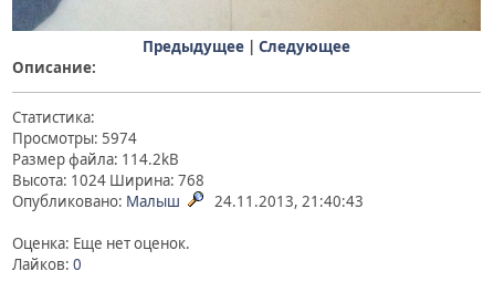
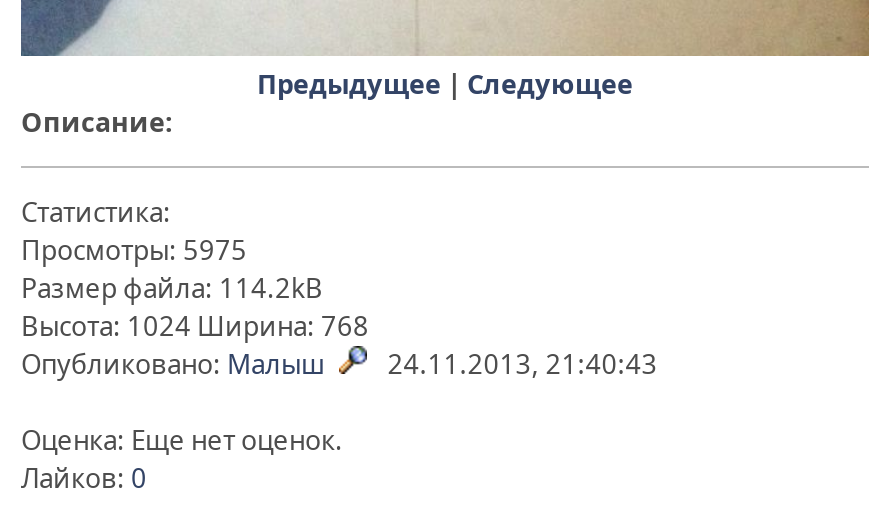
[12,128,137,148] Просмотры: 5974 -> [21,232,247,268] Просмотры: 5975

